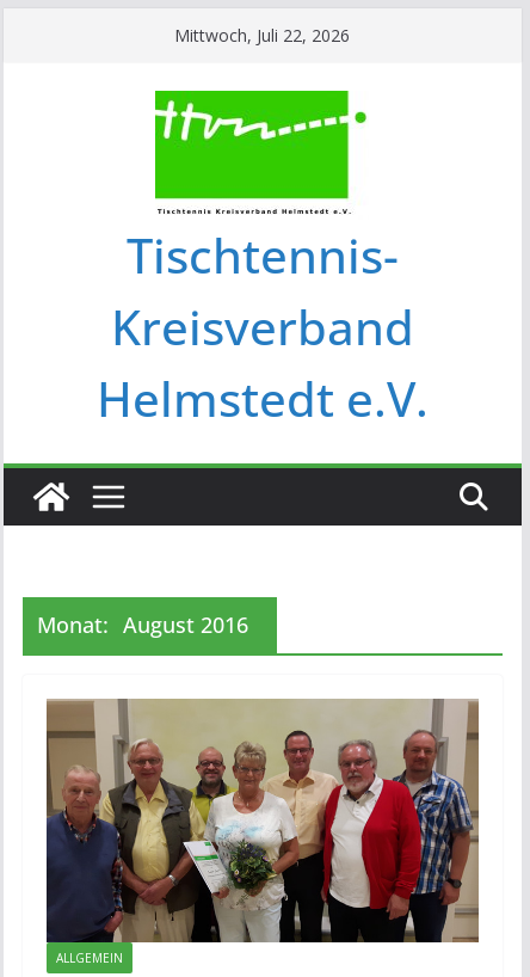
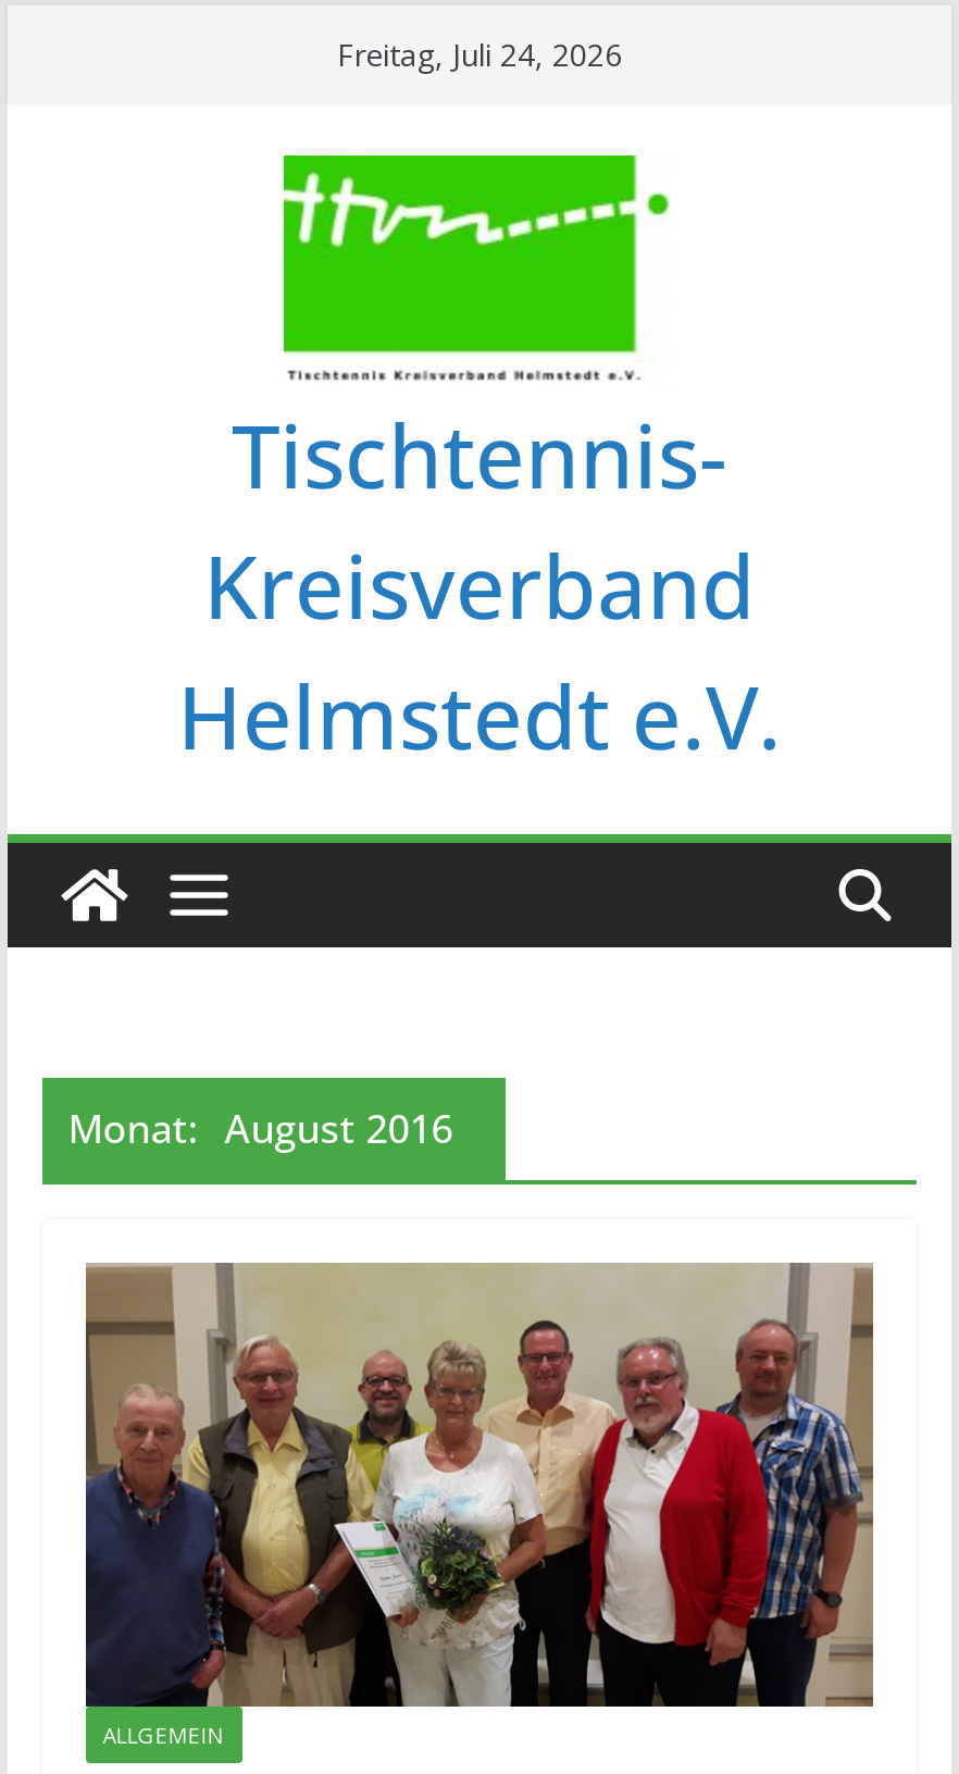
[175,24,350,47] Mittwoch, Juli 22, 2026 -> [337,34,622,75] Freitag, Juli 24, 2026

